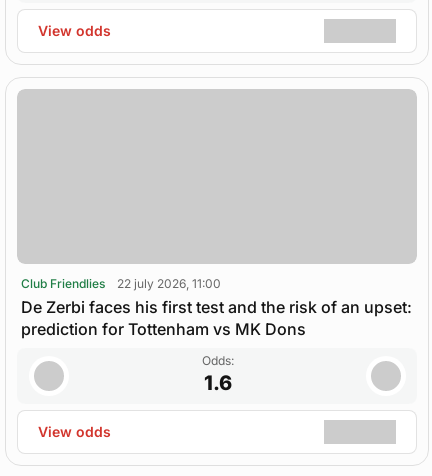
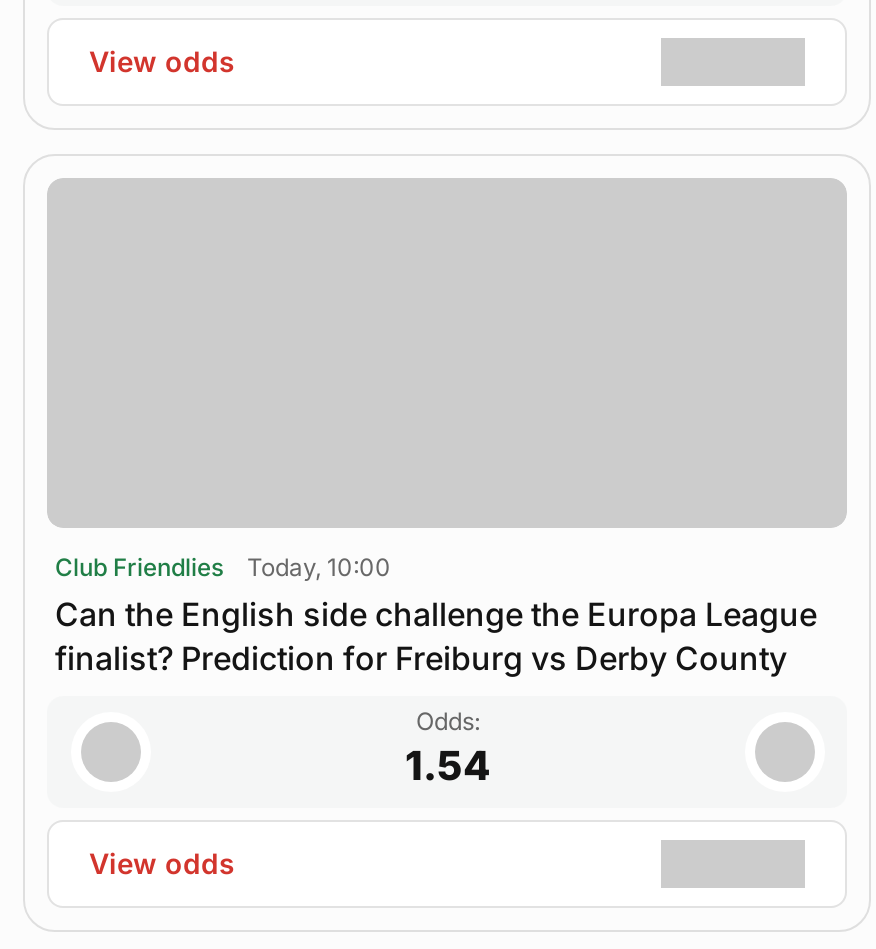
[21,276,412,339] 22 july 2026, 11:00 | De Zerbi faces his first test and the risk of an upset: | prediction for Tottenham vs MK Dons -> [55,552,817,678] Today, 10:00 | Can the English side challenge the Europa League | finalist? Prediction for Freiburg vs Derby County
[203,371,231,395] 1.6 -> [405,742,491,790] 1.54

